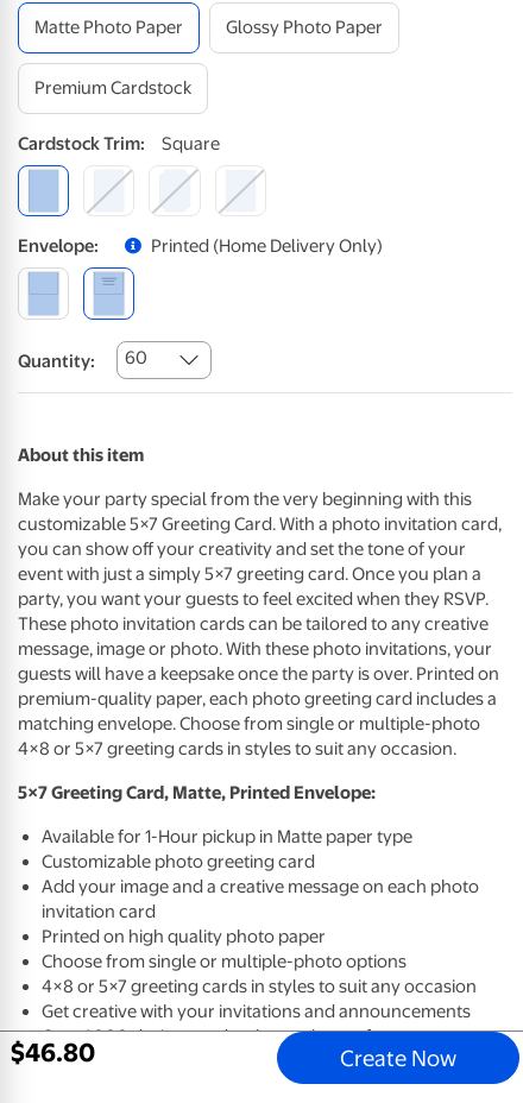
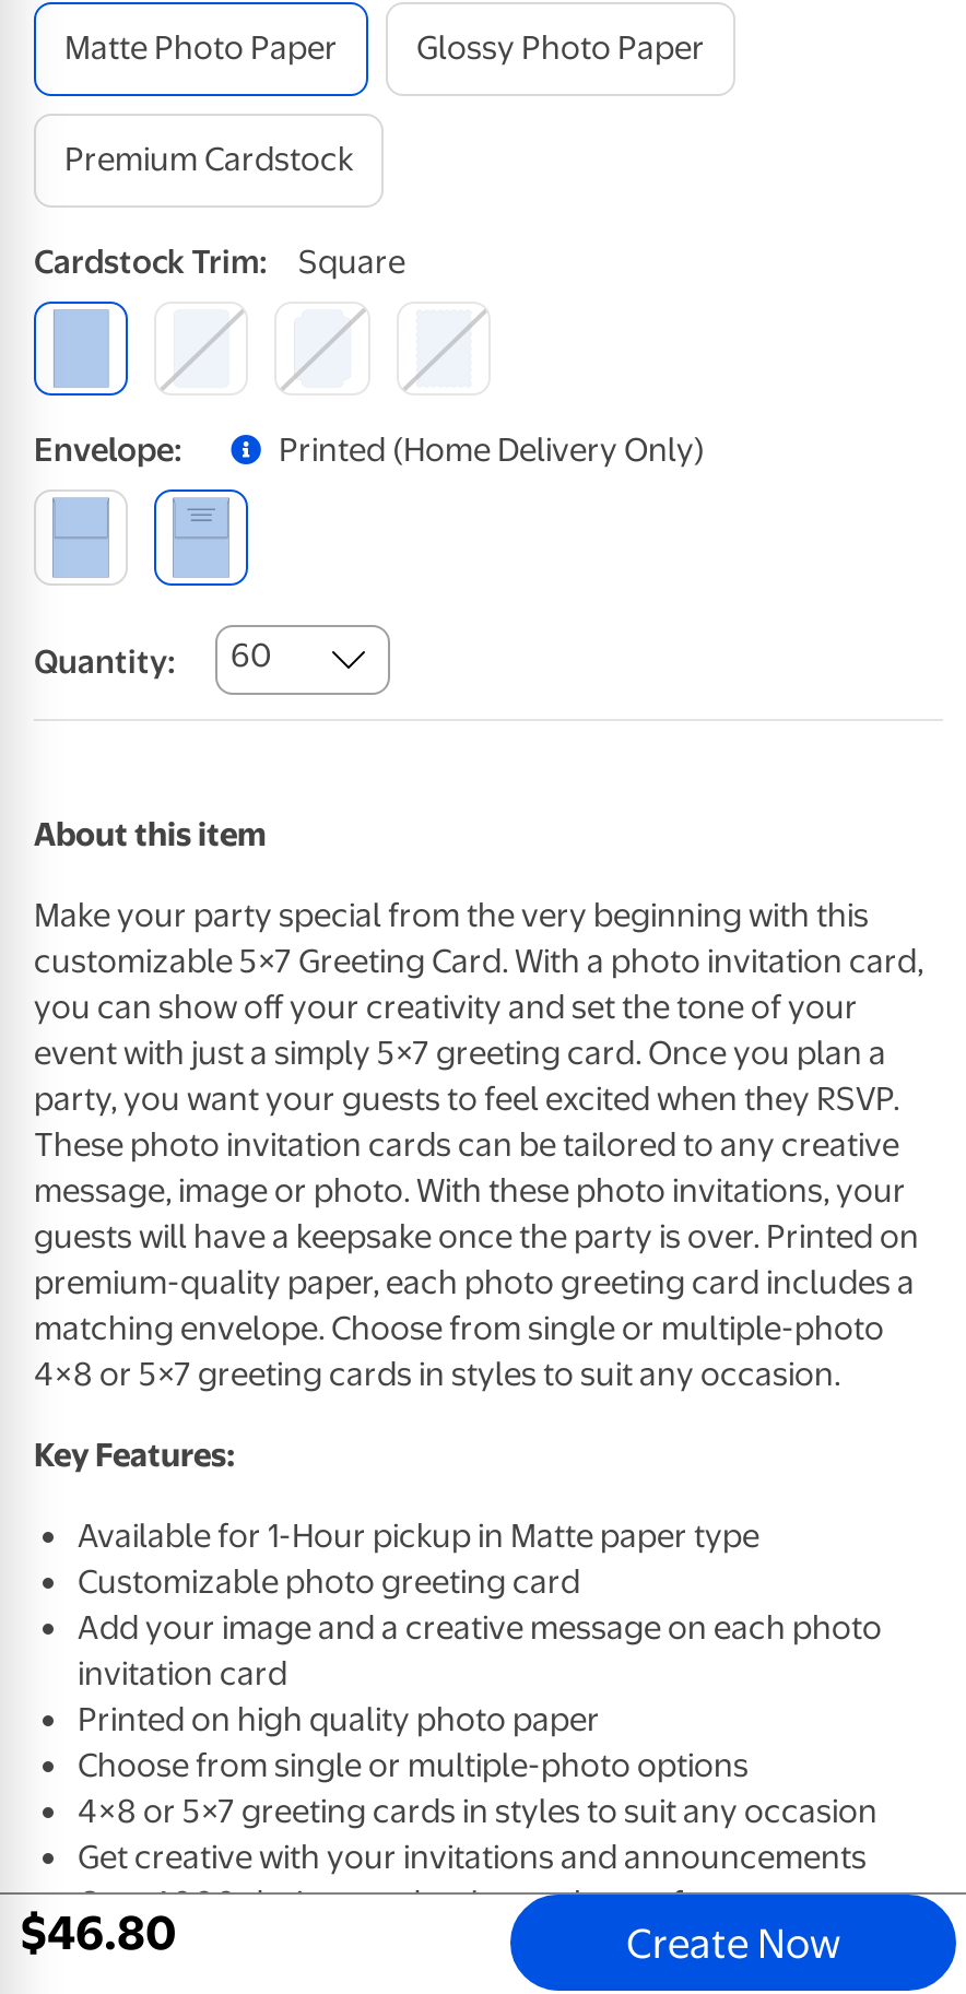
[18,781,376,803] 5×7 Greeting Card, Matte, Printed Envelope: -> [34,1435,235,1474] Key Features:

